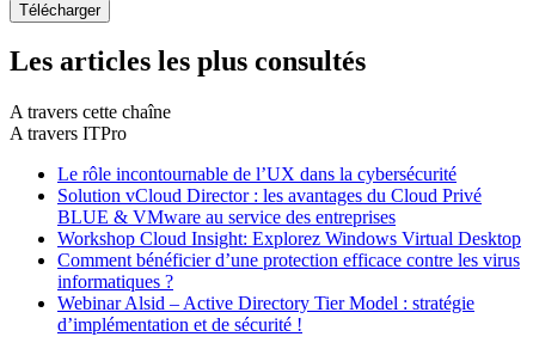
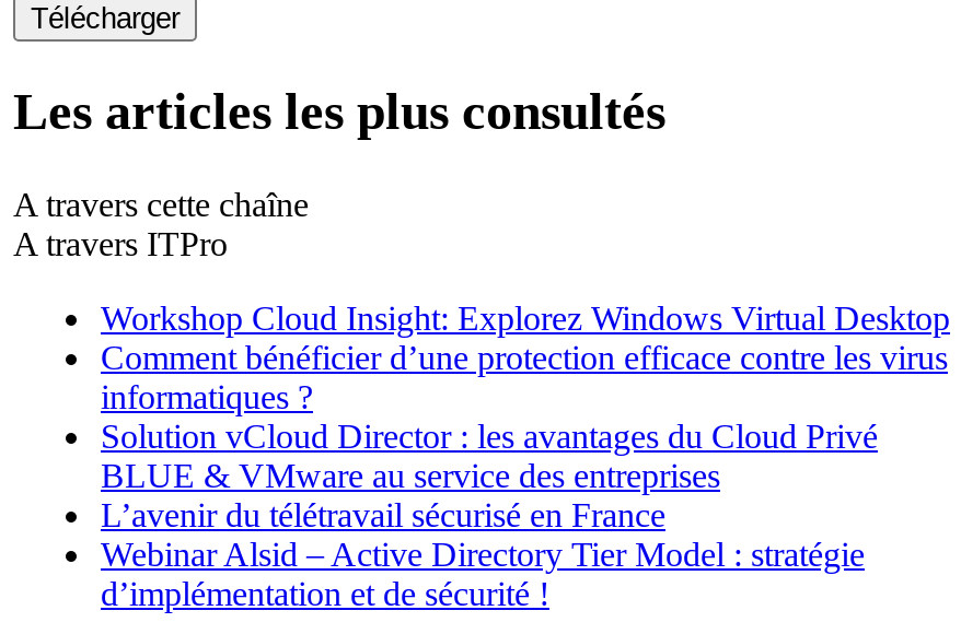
[57,164,457,185] Le rôle incontournable de l’UX dans la cybersécurité -> none
moved [57,186,482,228] -> [101,418,878,495]: Solution vCloud Director : les avantages du Cloud Privé | BLUE & VMware au service des entreprises
moved [57,229,521,292] -> [101,300,950,416]: Workshop Cloud Insight: Explorez Windows Virtual Desktop | Comment bénéficier d’une protection efficace contre les virus | informatiques ?
none -> [101,497,665,534] L’avenir du télétravail sécurisé en France

